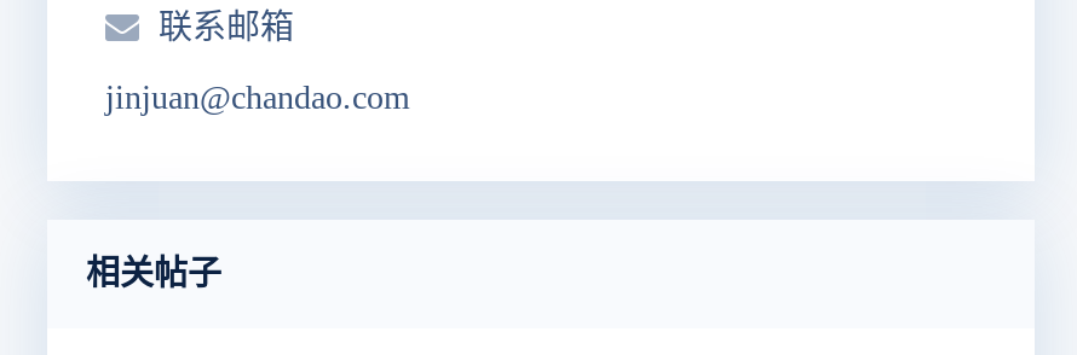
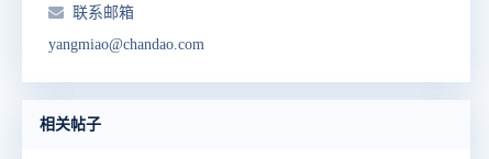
[105,80,410,116] jinjuan@chandao.com -> [48,36,204,53] yangmiao@chandao.com

